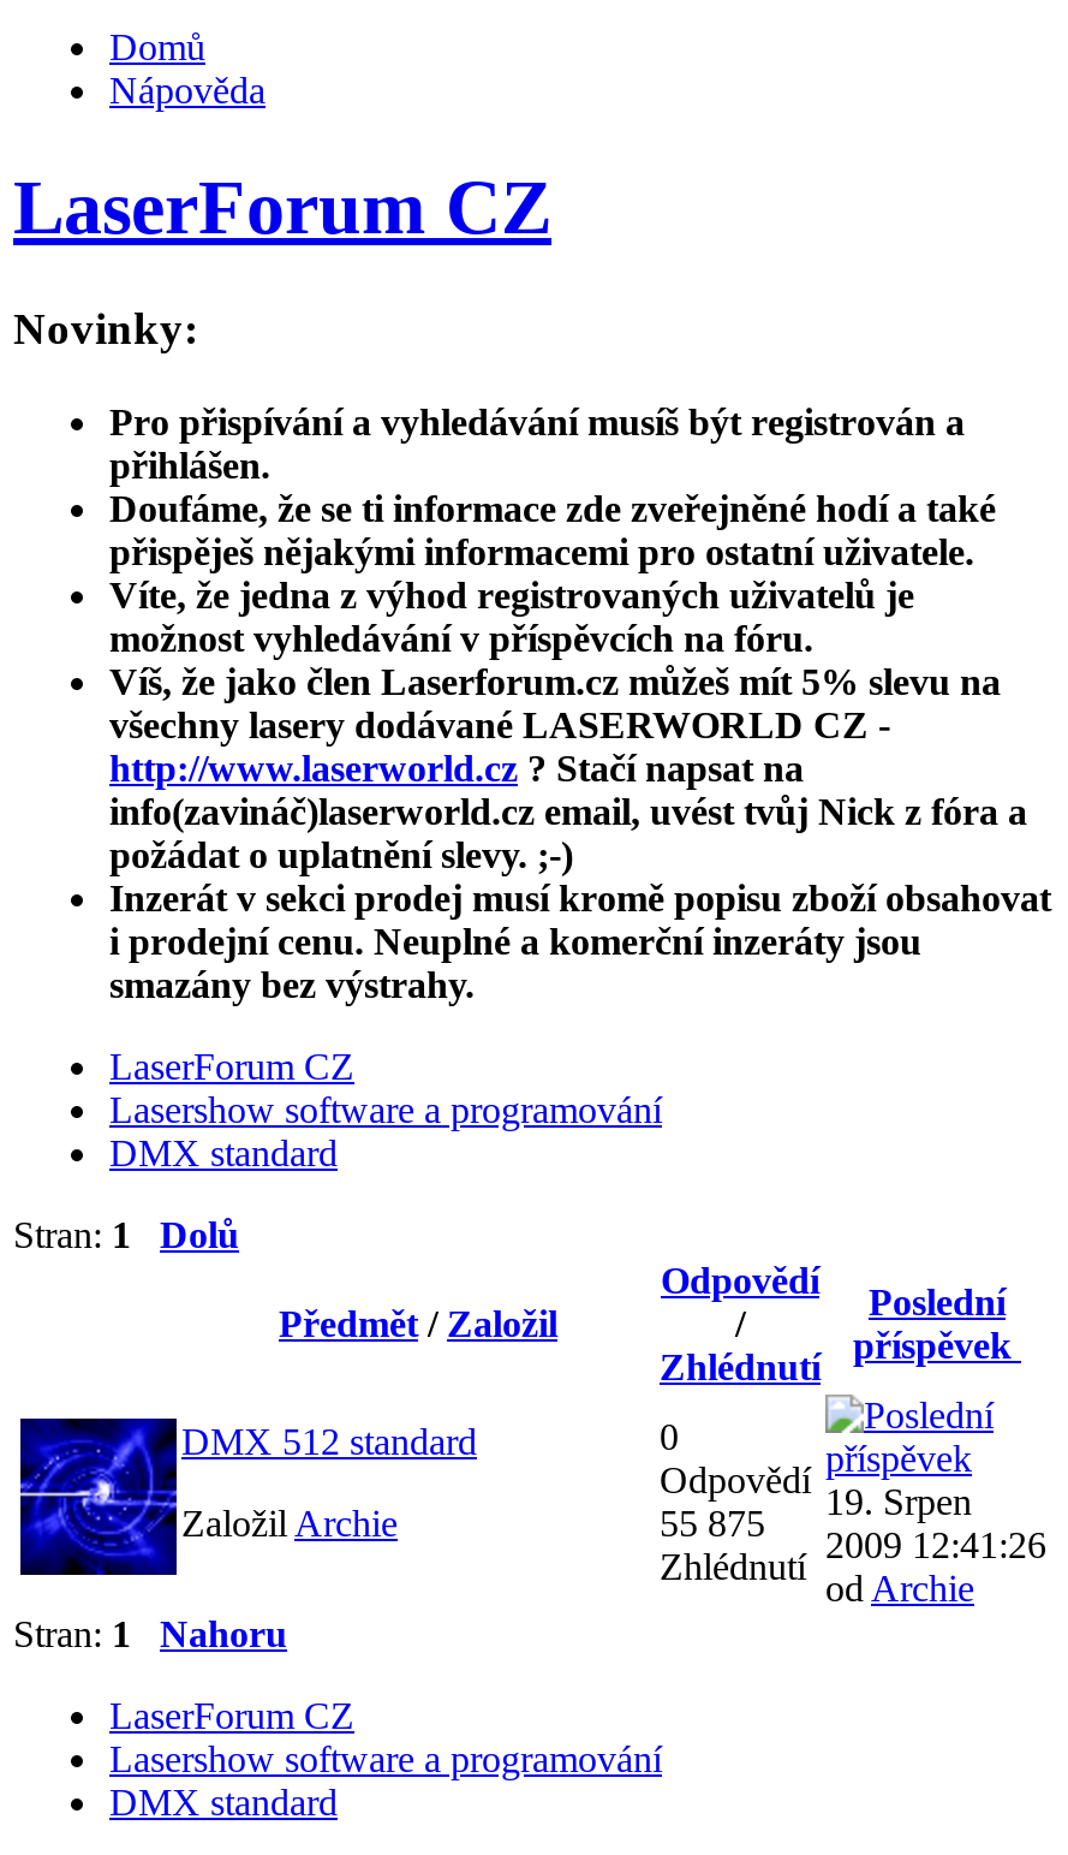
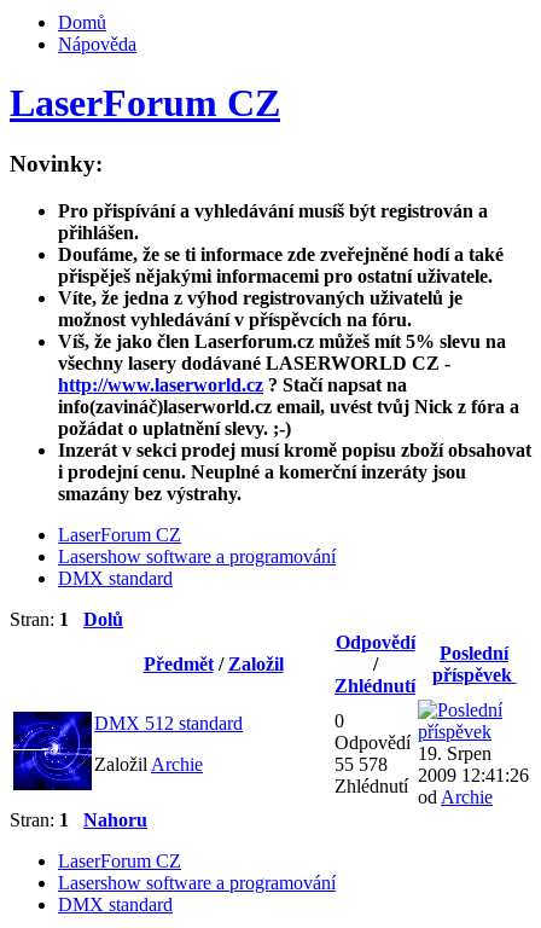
[660,1503,765,1544] 55 875 -> [335,754,388,775] 55 578

